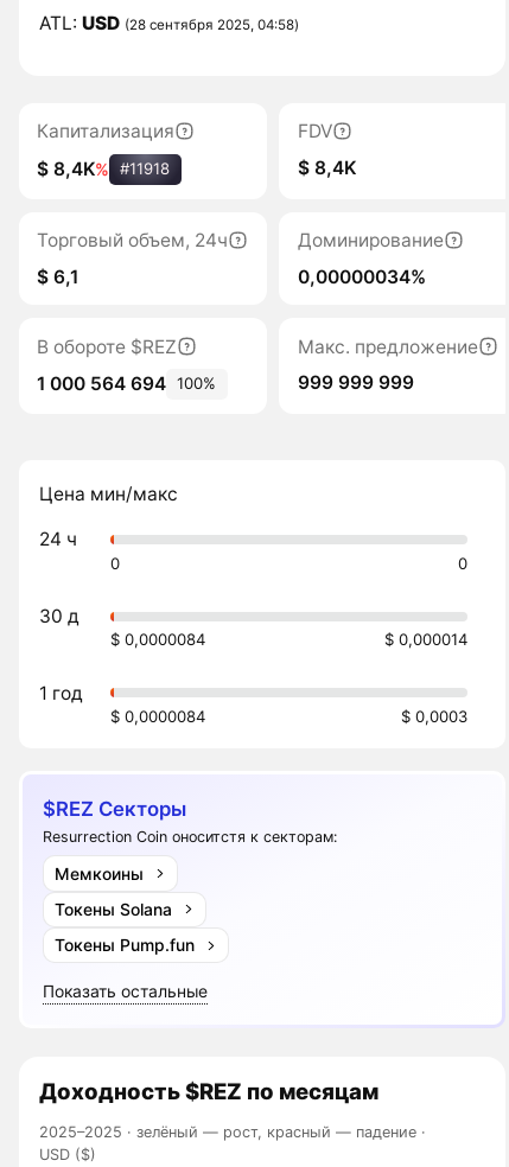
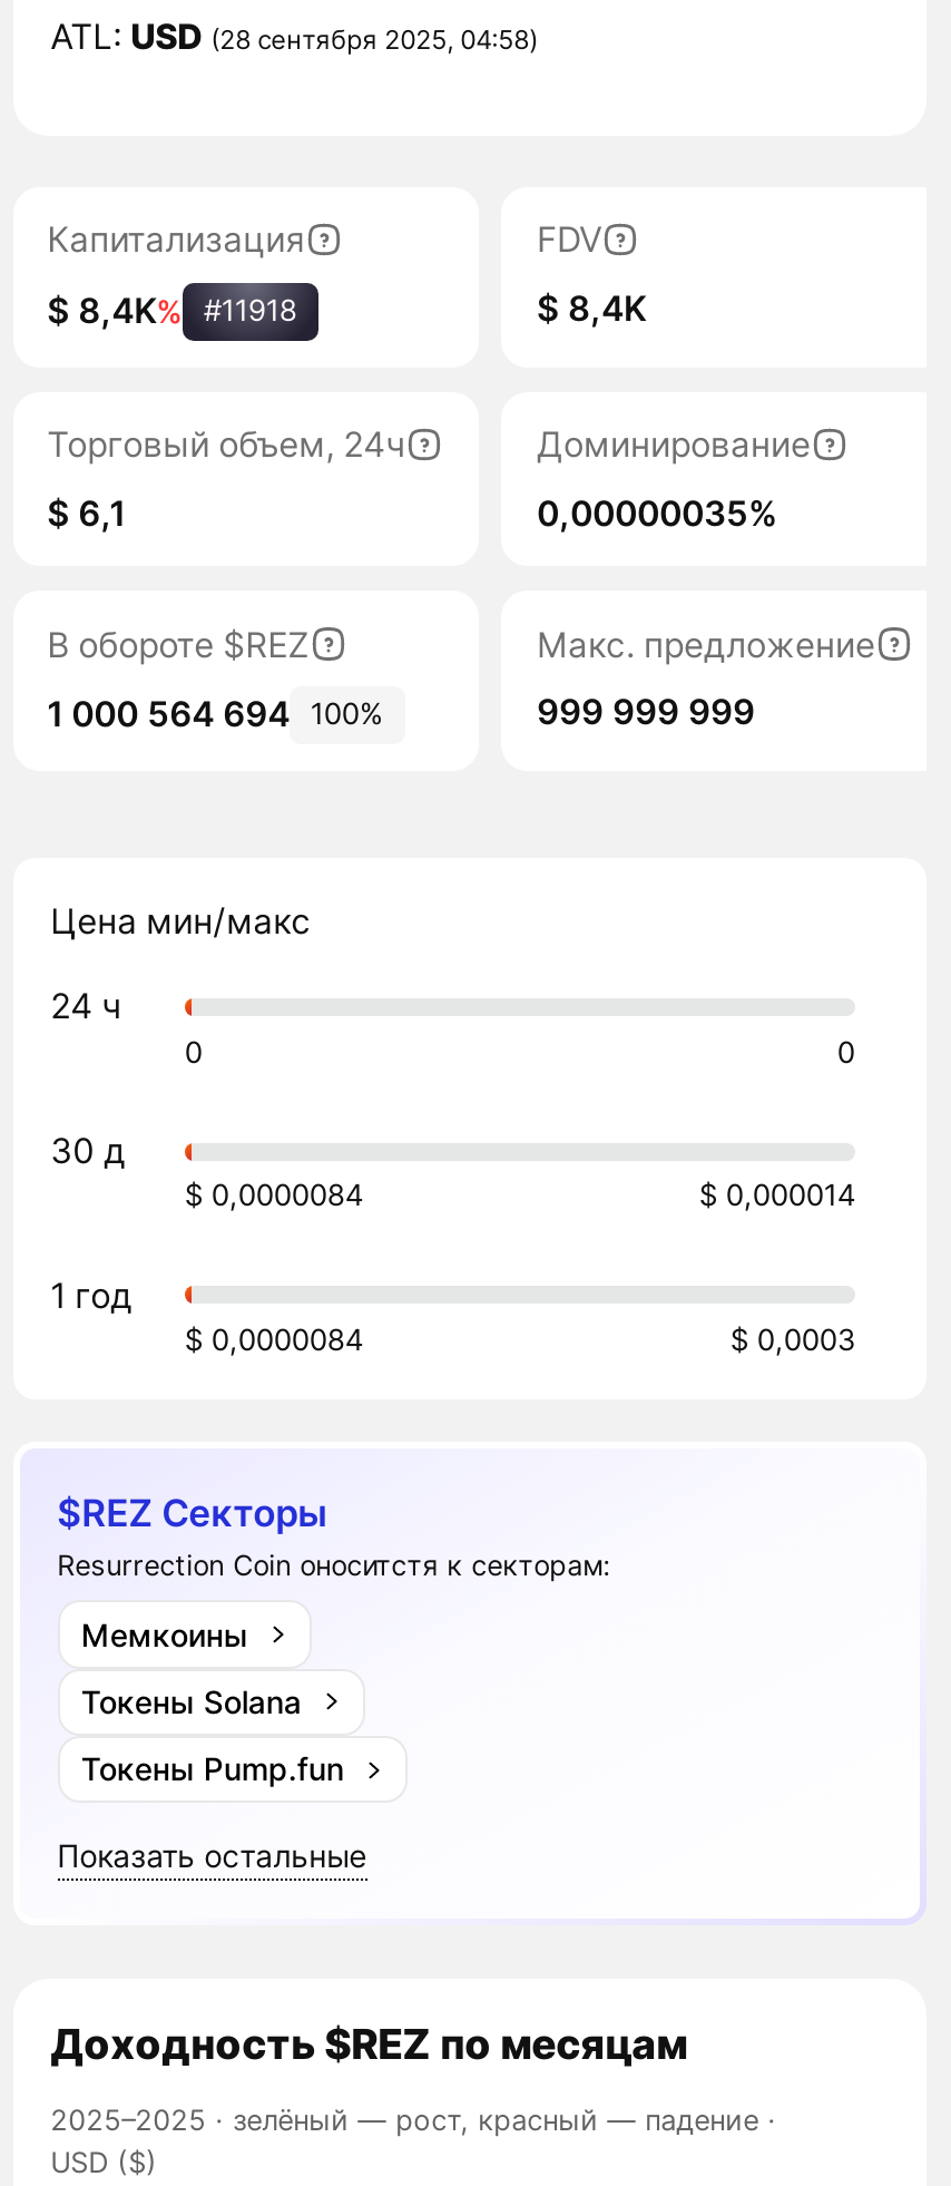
[298,266,426,288] 0,00000034% -> [537,492,777,535] 0,00000035%

